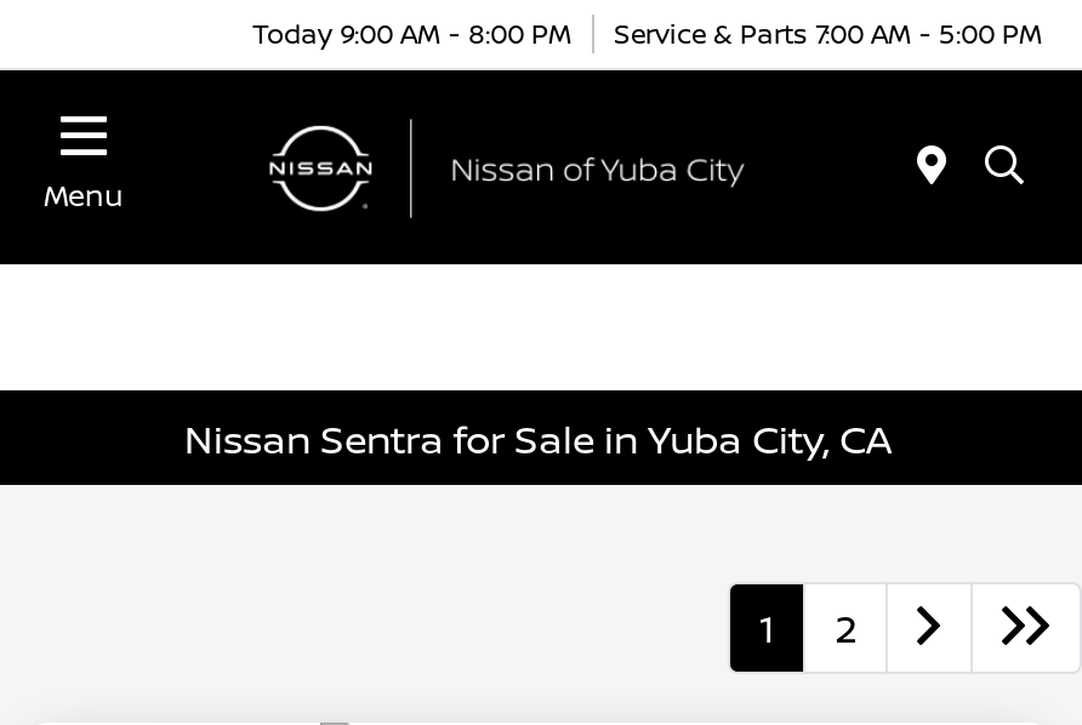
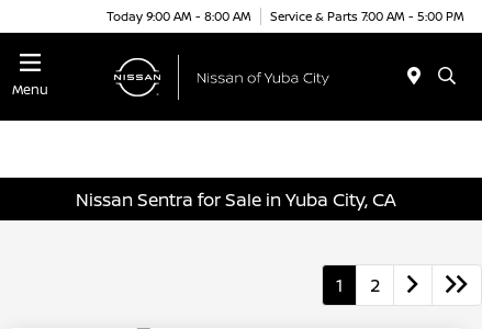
[252,13,1043,50] Today 9:00 AM - 8:00 PM Service & Parts 7:00 AM - 5:00 PM -> [107,7,464,24] Today 9:00 AM - 8:00 AM Service & Parts 7:00 AM - 5:00 PM

